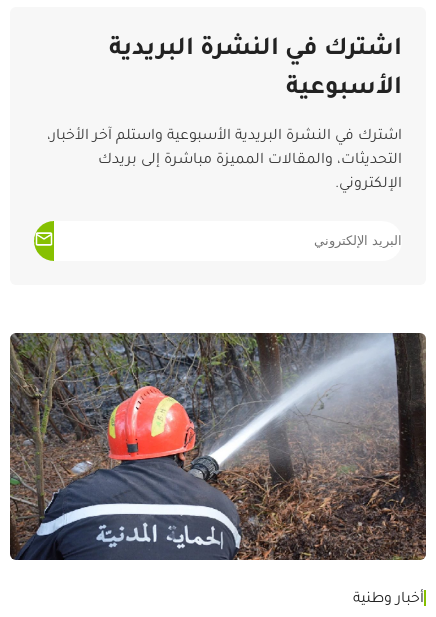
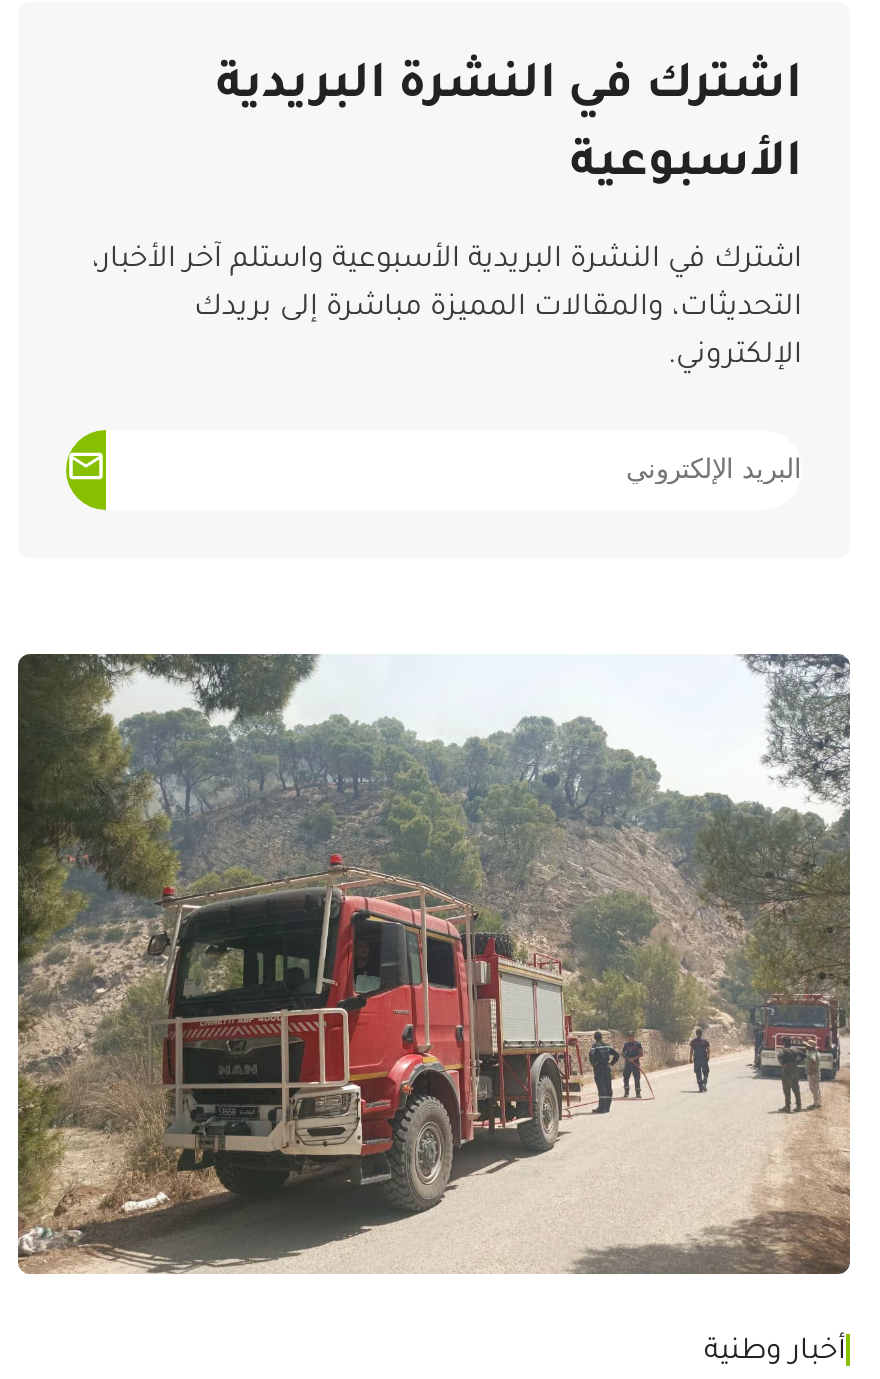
[10,332,427,561] [image] -> [16,652,852,1276] [image]

